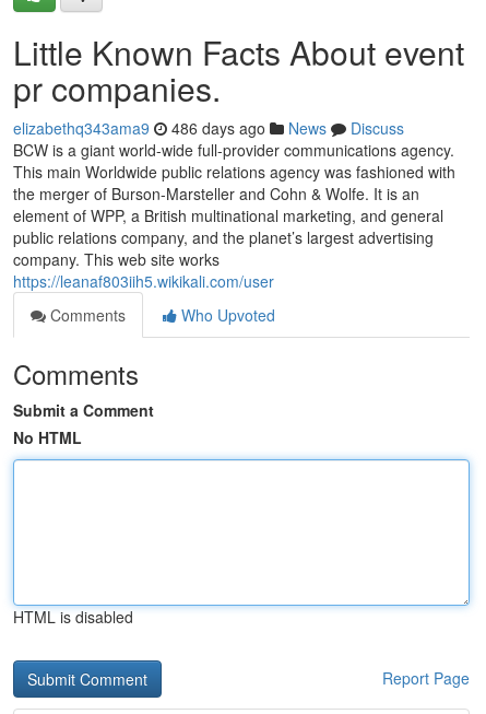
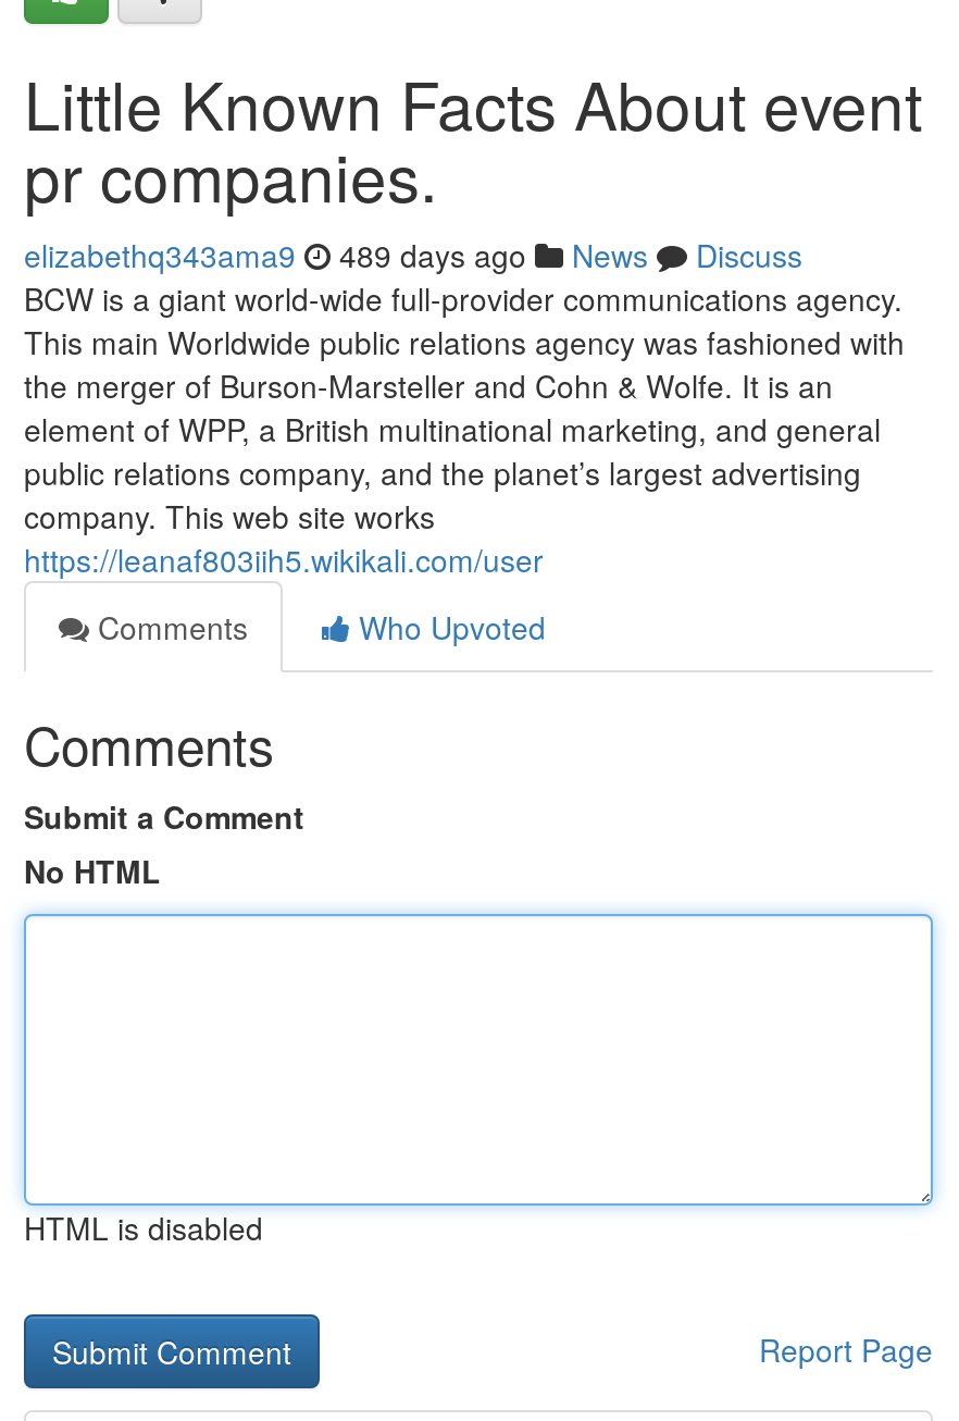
[13,117,404,139] elizabethq343ama9 486 days ago News Discuss -> [24,233,802,276] elizabethq343ama9 489 days ago News Discuss

